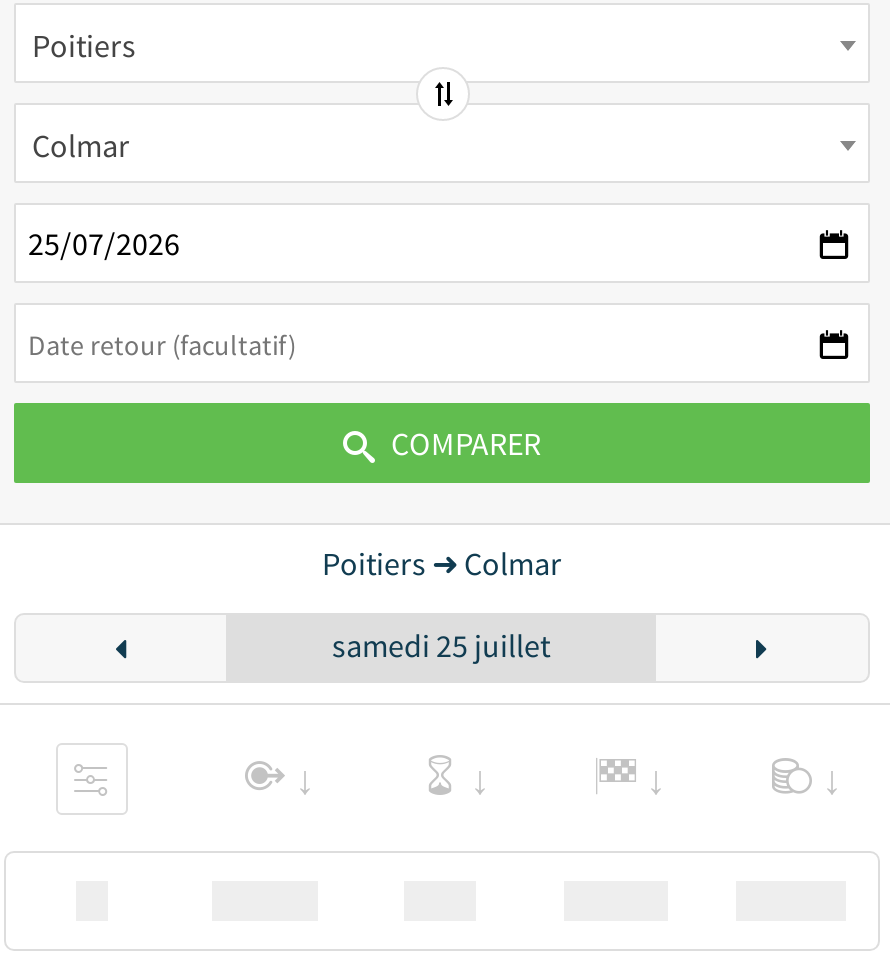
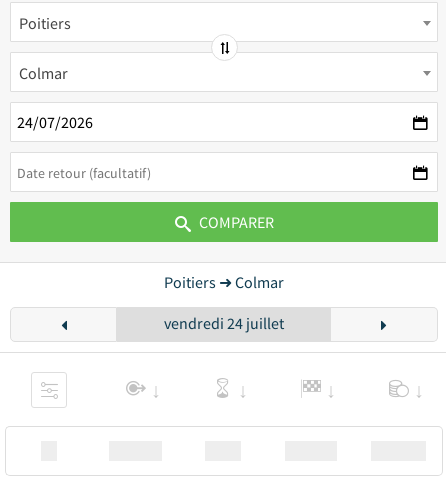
[332,625,550,665] samedi 25 juillet -> [163,313,283,333] vendredi 24 juillet

